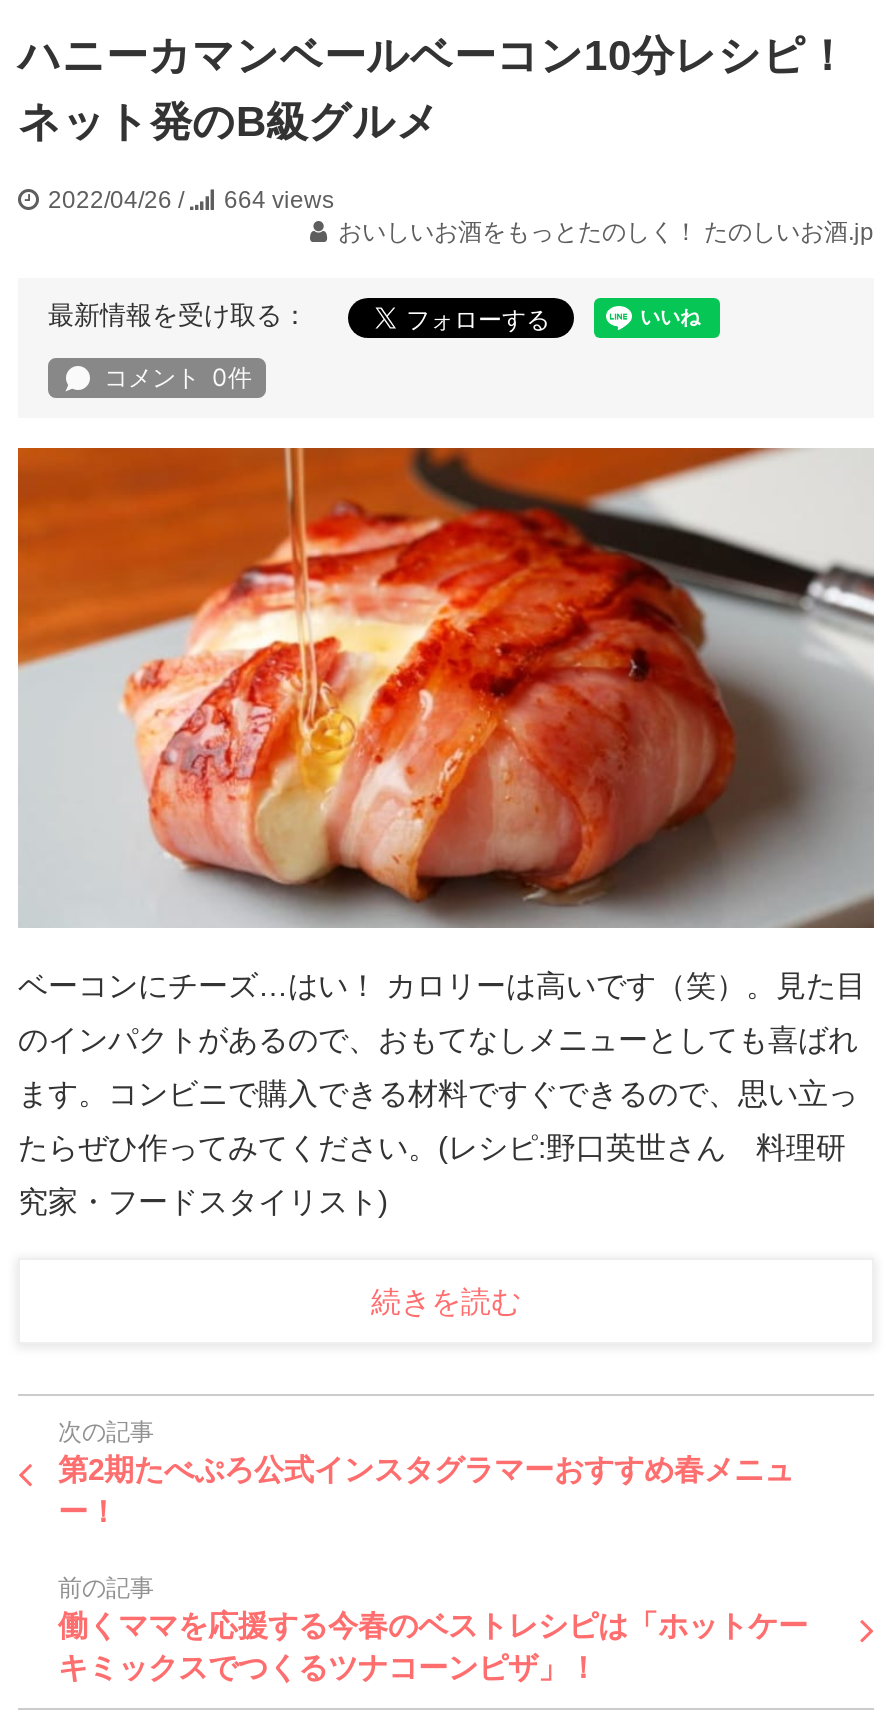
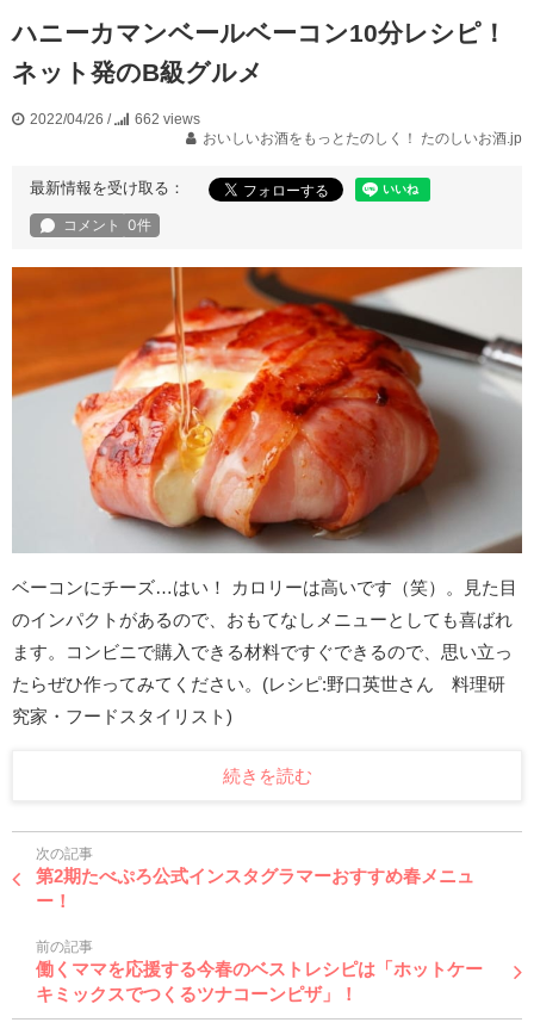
[48,186,334,214] 2022/04/26 / 664 views -> [30,111,200,128] 2022/04/26 / 662 views

